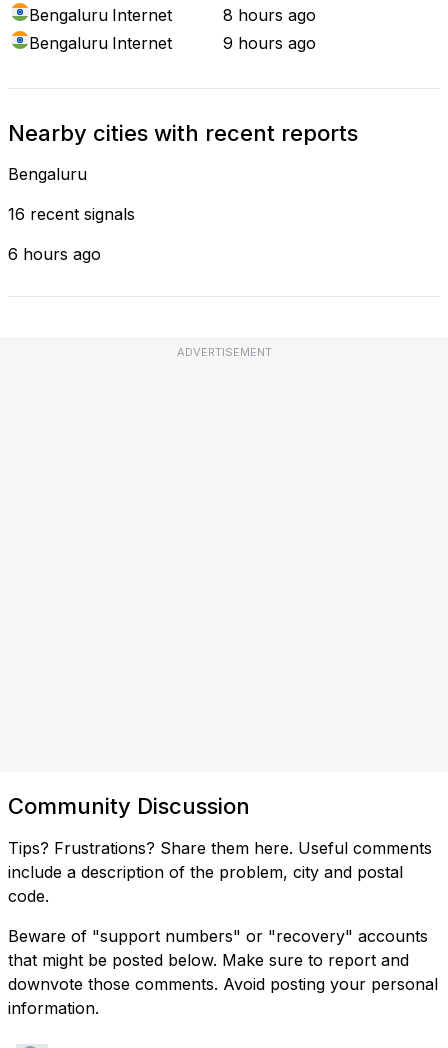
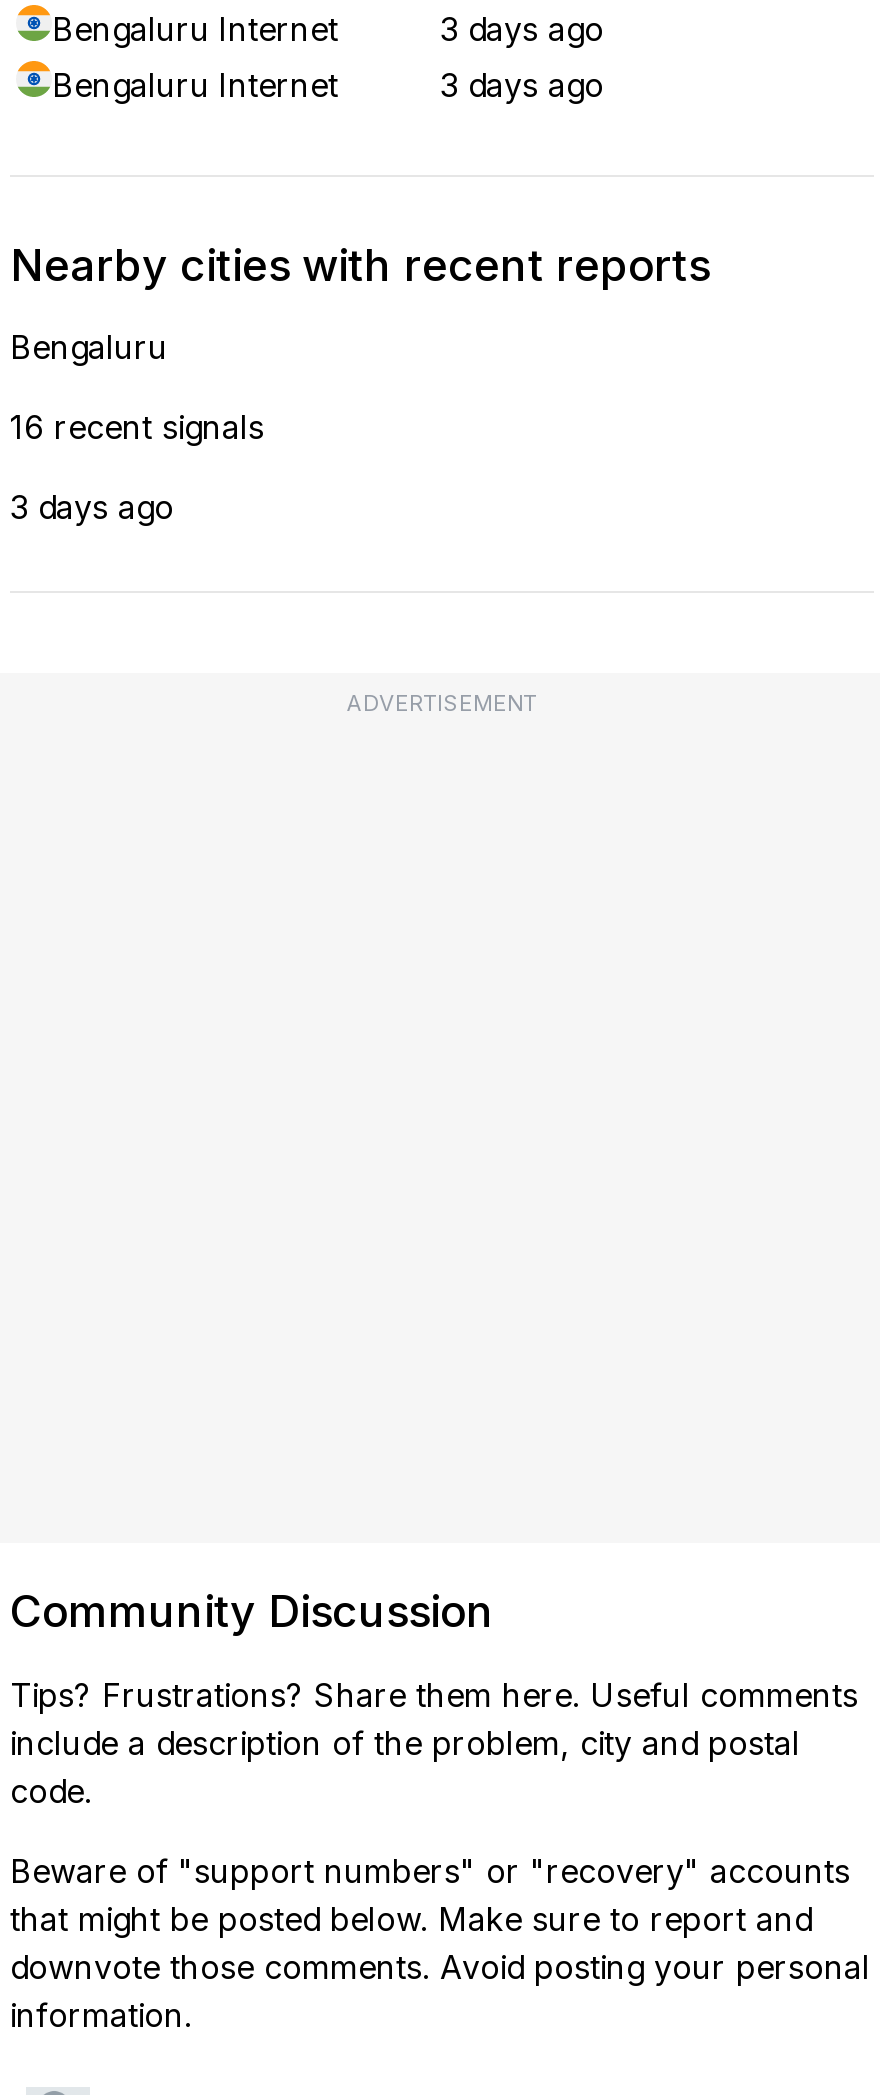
[223,5,316,25] 8 hours ago -> [440,9,604,49] 3 days ago
[223,33,316,53] 9 hours ago -> [440,65,604,105] 3 days ago
[8,244,101,264] 6 hours ago -> [10,487,174,527] 3 days ago

